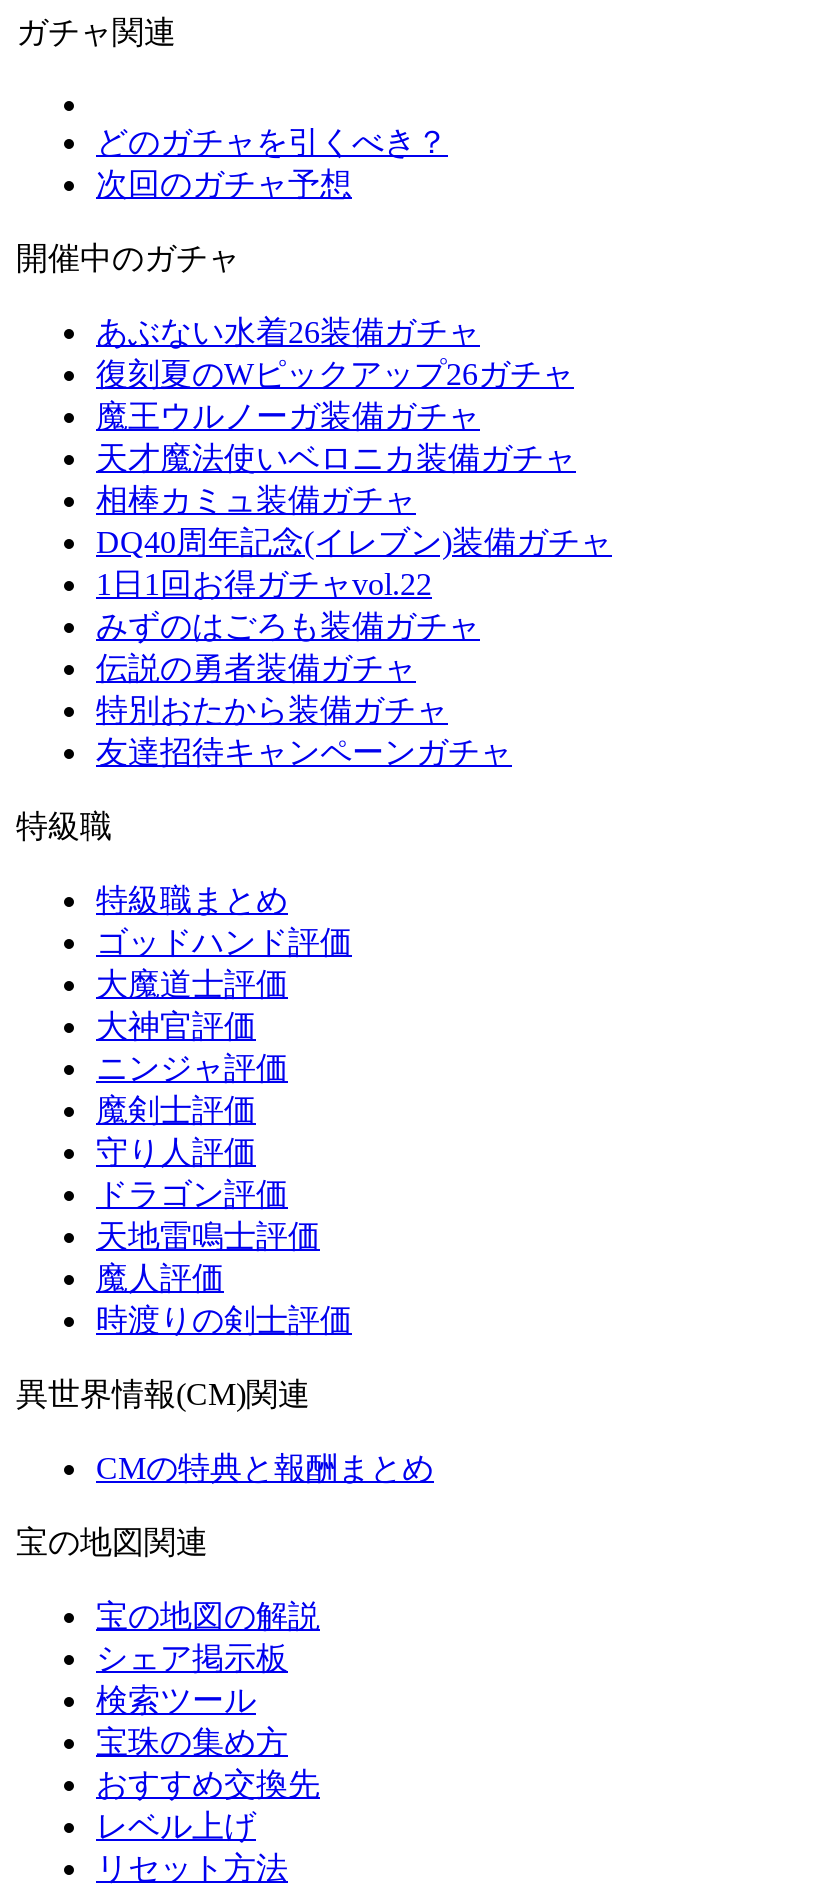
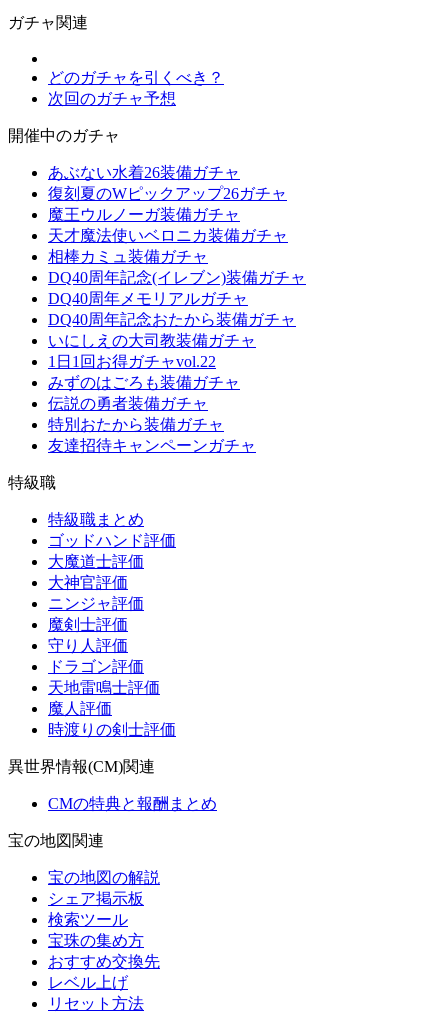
none -> [48,290,296,349] DQ40周年メモリアルガチャ | DQ40周年記念おたから装備ガチャ | いにしえの大司教装備ガチャ

